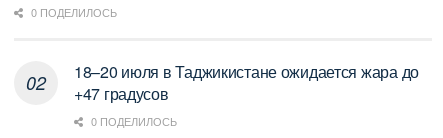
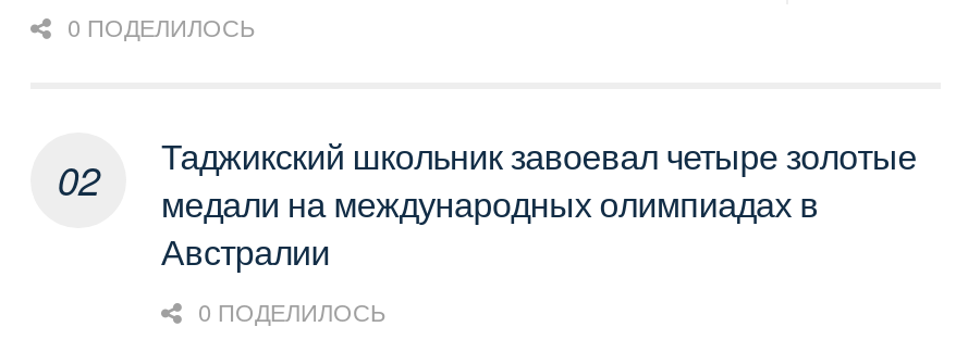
[74,60,419,105] 18–20 июля в Таджикистане ожидается жара до | +47 градусов -> [161,130,917,276] Таджикский школьник завоевал четыре золотые | медали на международных олимпиадах в | Австралии

